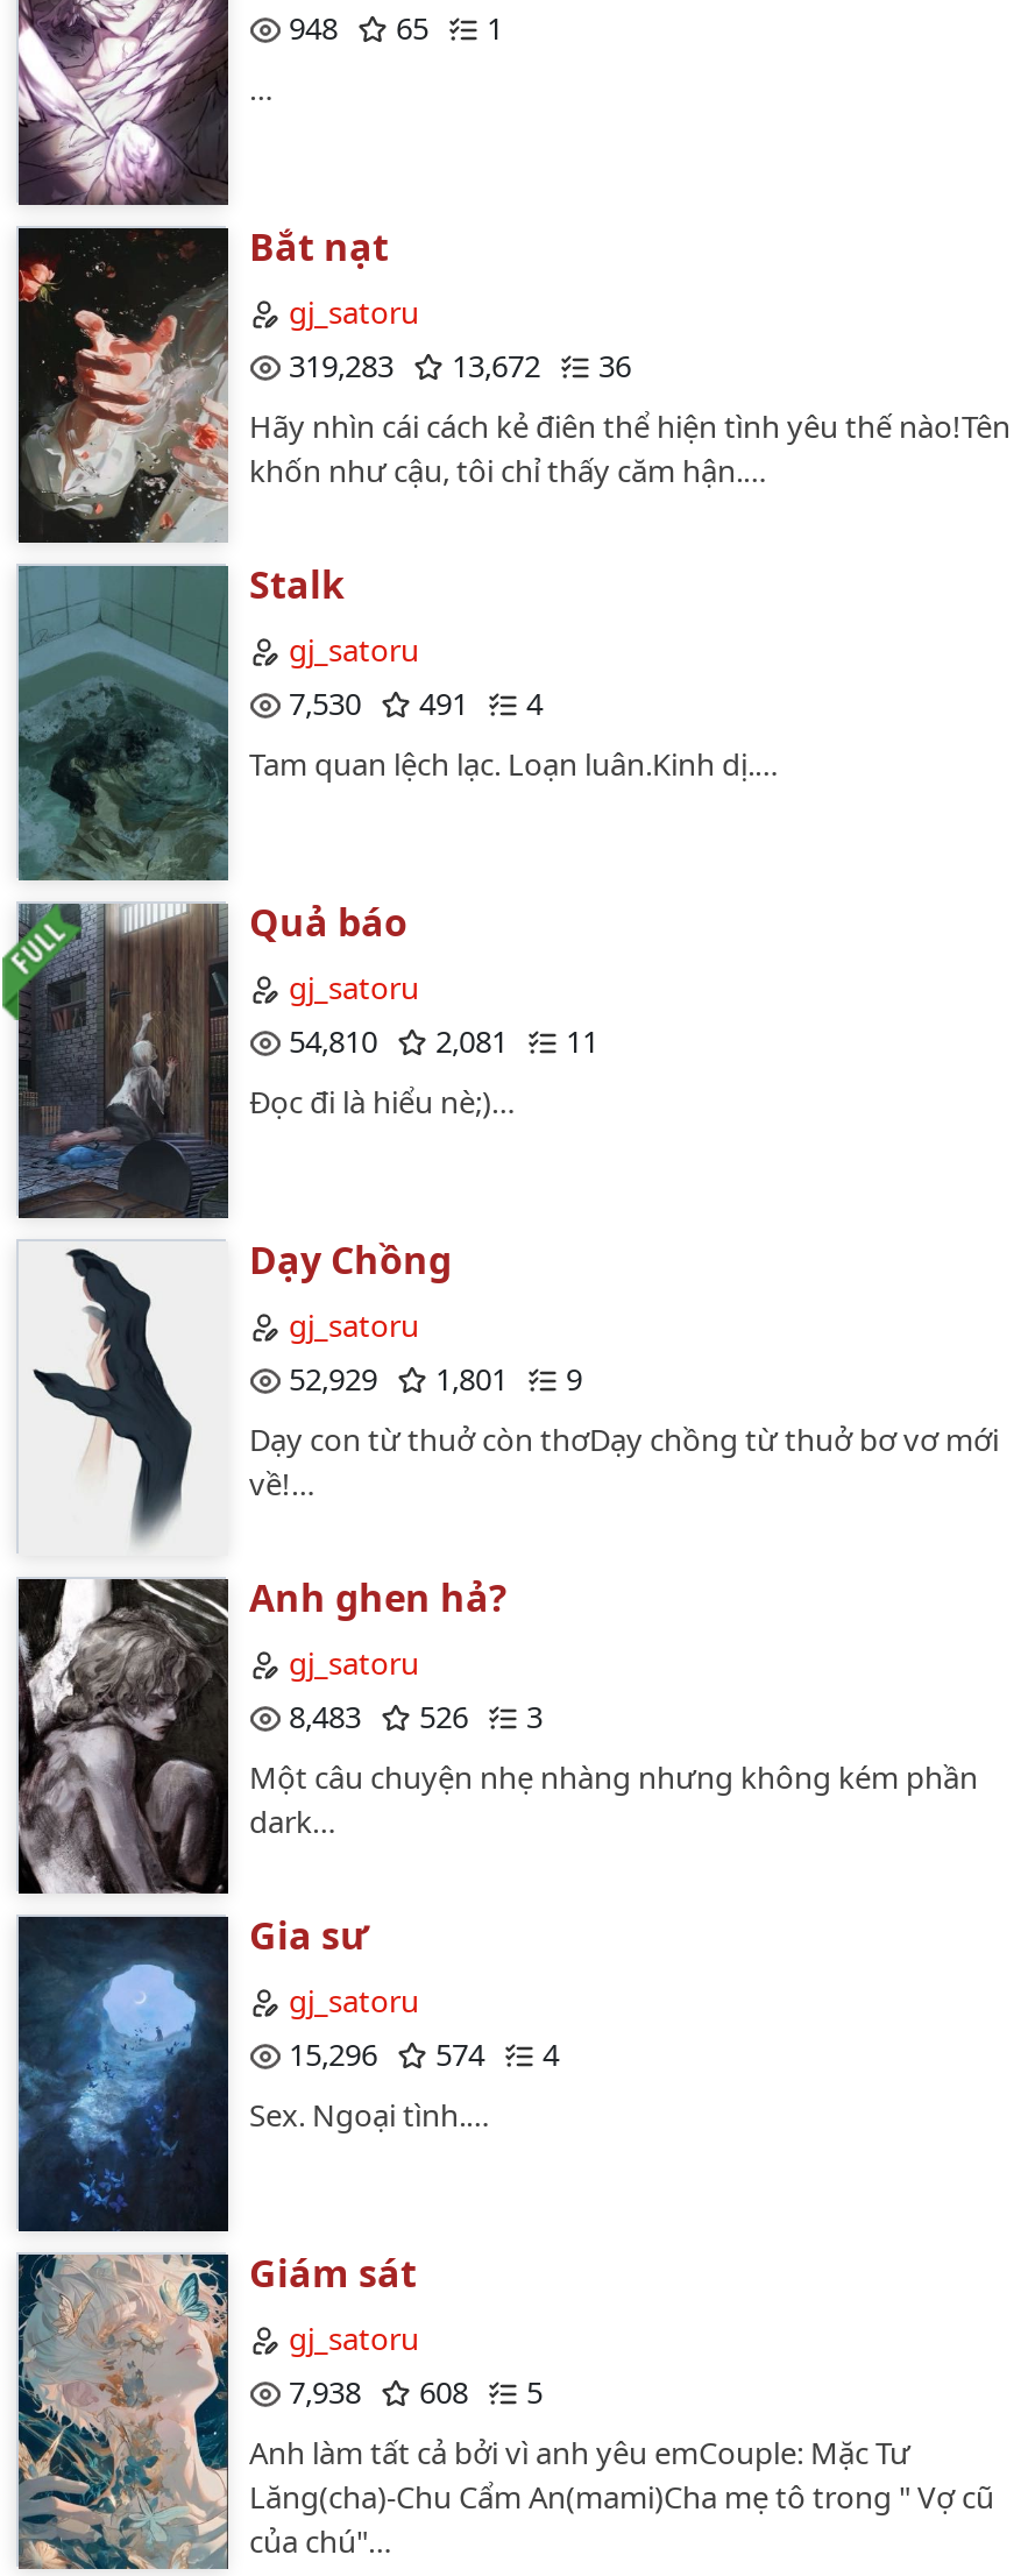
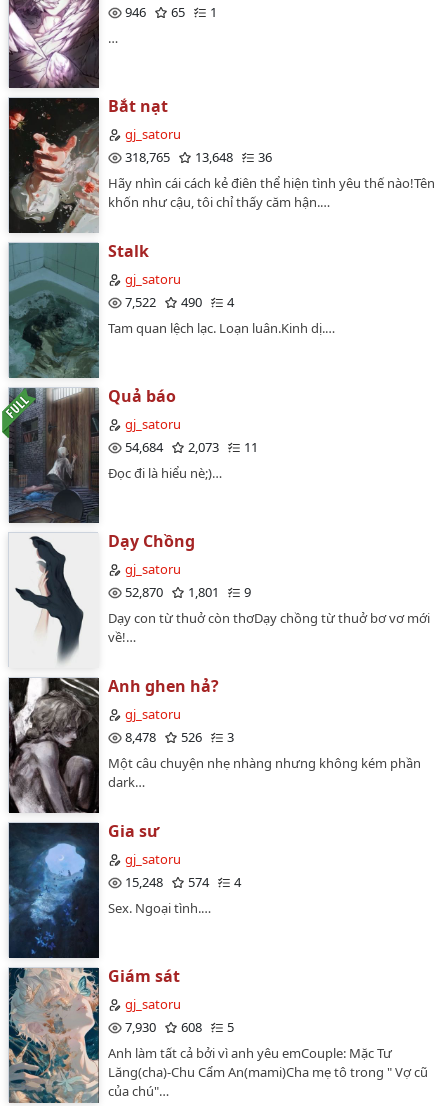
[289,7,503,49] 948 65 1 -> [125,3,217,21] 946 65 1
[289,345,394,387] 319,283 -> [125,148,170,166] 318,765
[452,345,540,387] 13,672 -> [195,148,233,166] 13,648
[289,682,361,724] 7,530 -> [125,293,156,311] 7,522
[419,682,468,724] 491 -> [181,293,202,311] 490
[289,1020,377,1062] 54,810 -> [125,438,163,456] 54,684
[435,1020,508,1062] 2,081 -> [188,438,219,456] 2,073
[289,1358,582,1400] 52,929 1,801 9 -> [125,583,251,601] 52,870 1,801 9
[289,1696,543,1738] 8,483 526 3 -> [125,728,234,746] 8,478 526 3
[289,2033,559,2075] 15,296 574 4 -> [125,873,241,891] 15,248 574 4
[289,2371,543,2413] 7,938 608 5 -> [125,1018,234,1036] 7,930 608 5

